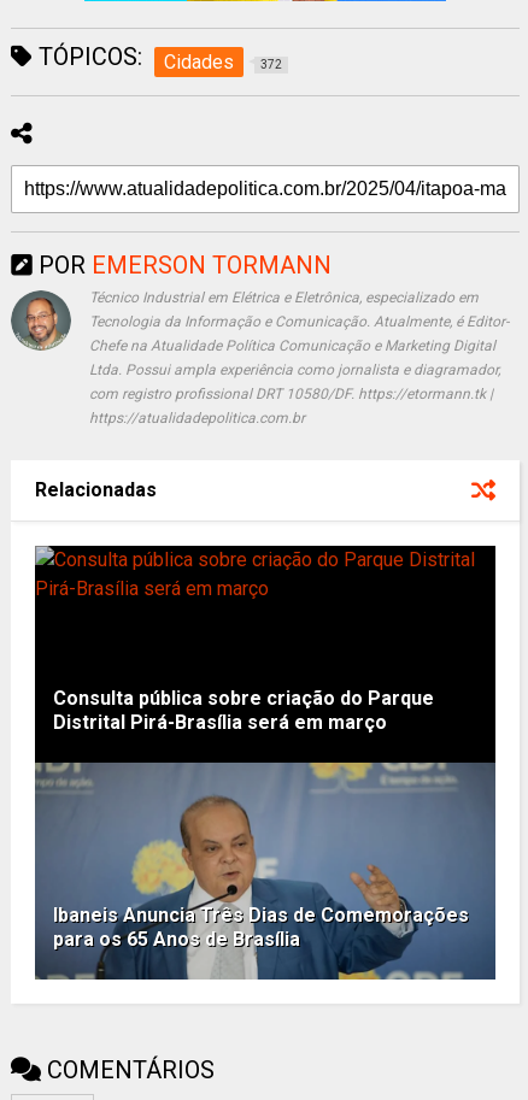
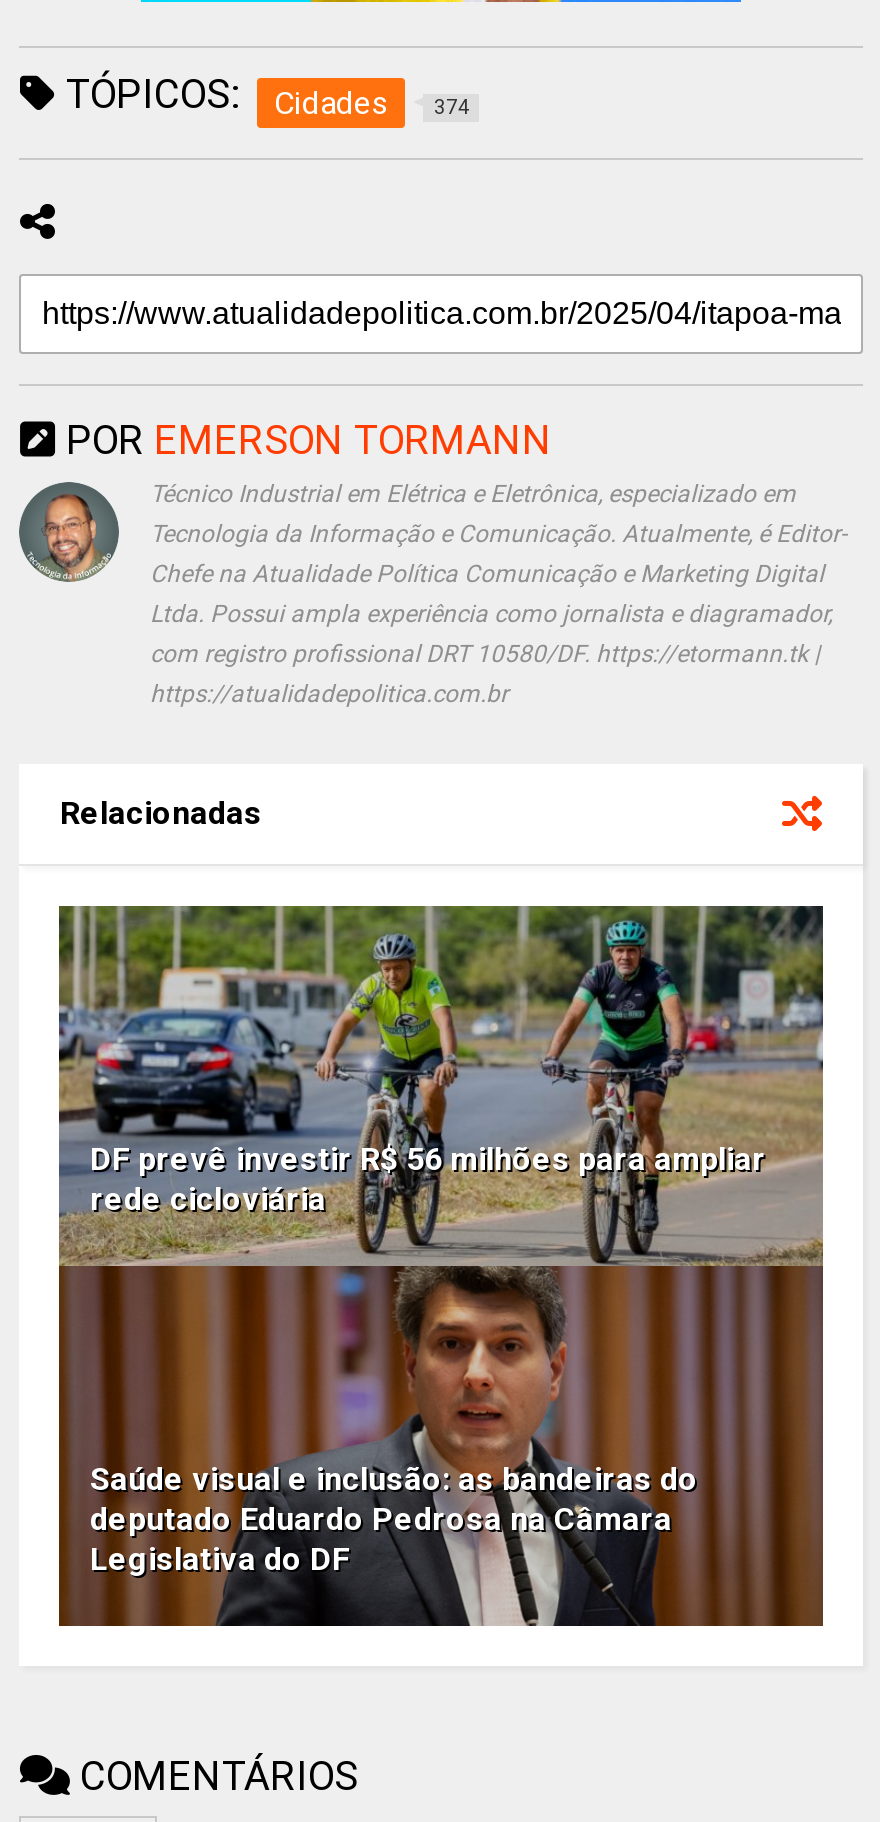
[33,42,283,73] TÓPICOS: Cidades 372 -> [56,69,470,121] TÓPICOS: Cidades 374
[34,545,497,981] [image] | Consulta pública sobre criação do Parque | Distrital Pirá-Brasília será em março -> [57,904,825,1628] [image] | DF prevê investir R$ 56 milhões para ampliar | rede cicloviária
[54,903,469,950] Ibaneis Anuncia Três Dias de Comemorações | para os 65 Anos de Brasília -> [90,1459,698,1577] Saúde visual e inclusão: as bandeiras do | deputado Eduardo Pedrosa na Câmara | Legislativa do DF

